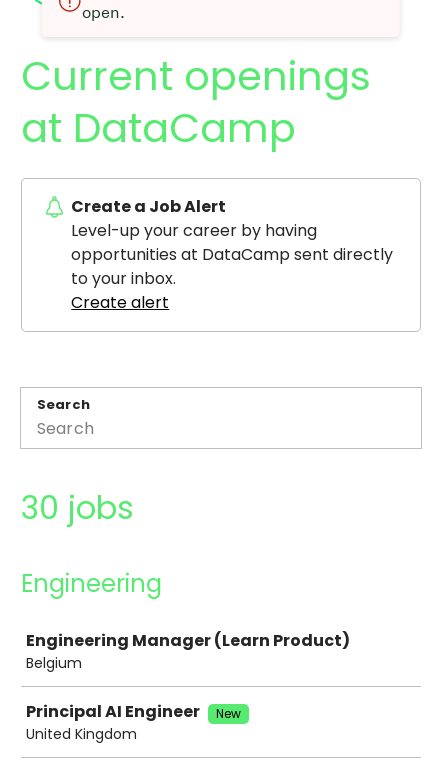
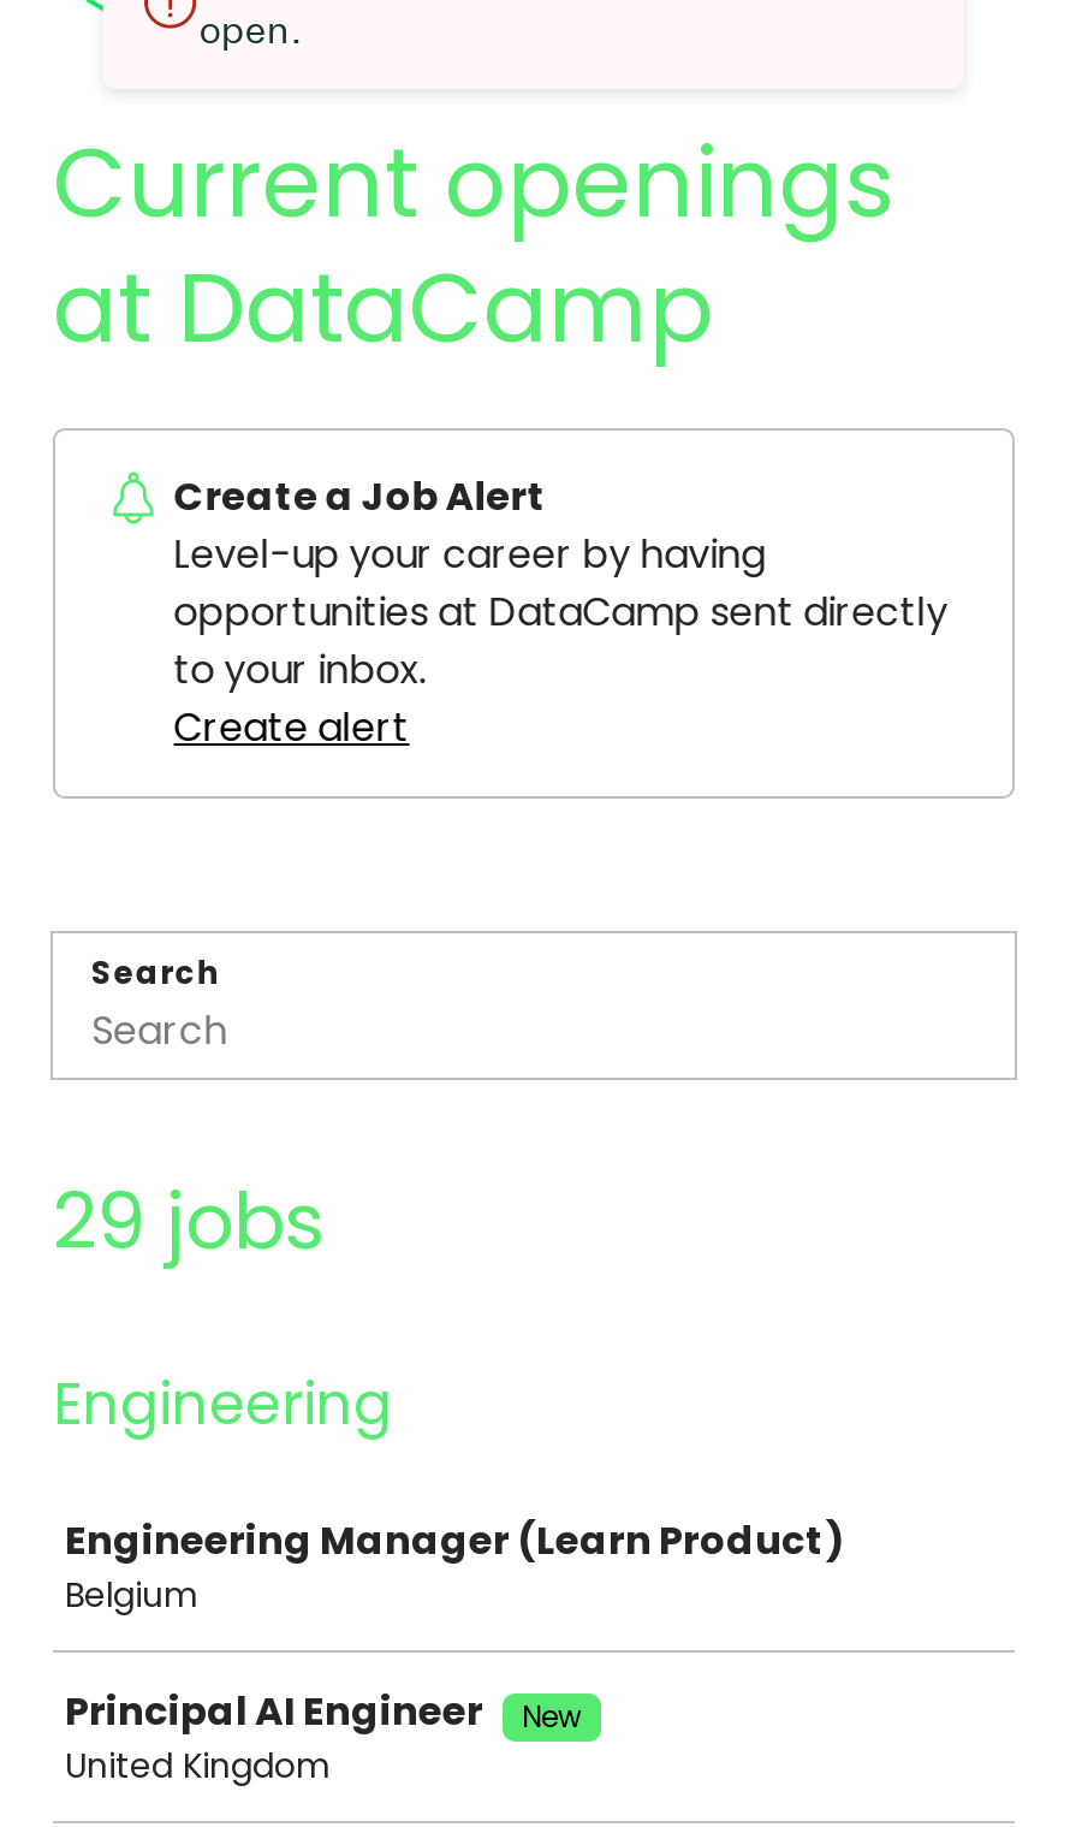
[21,485,134,530] 30 jobs -> [53,1167,325,1275] 29 jobs

